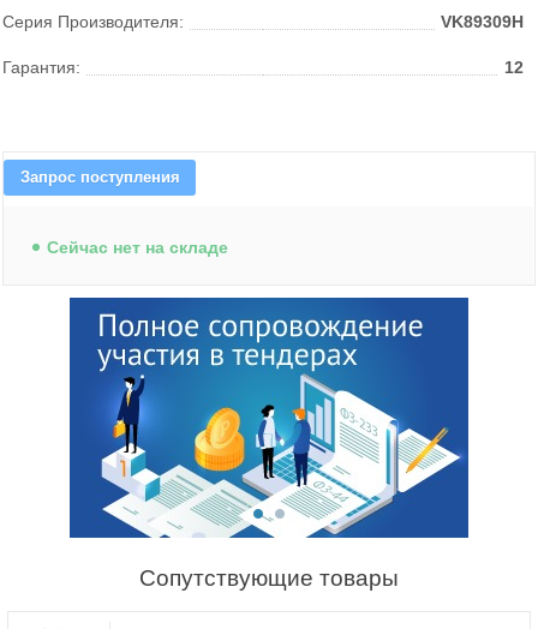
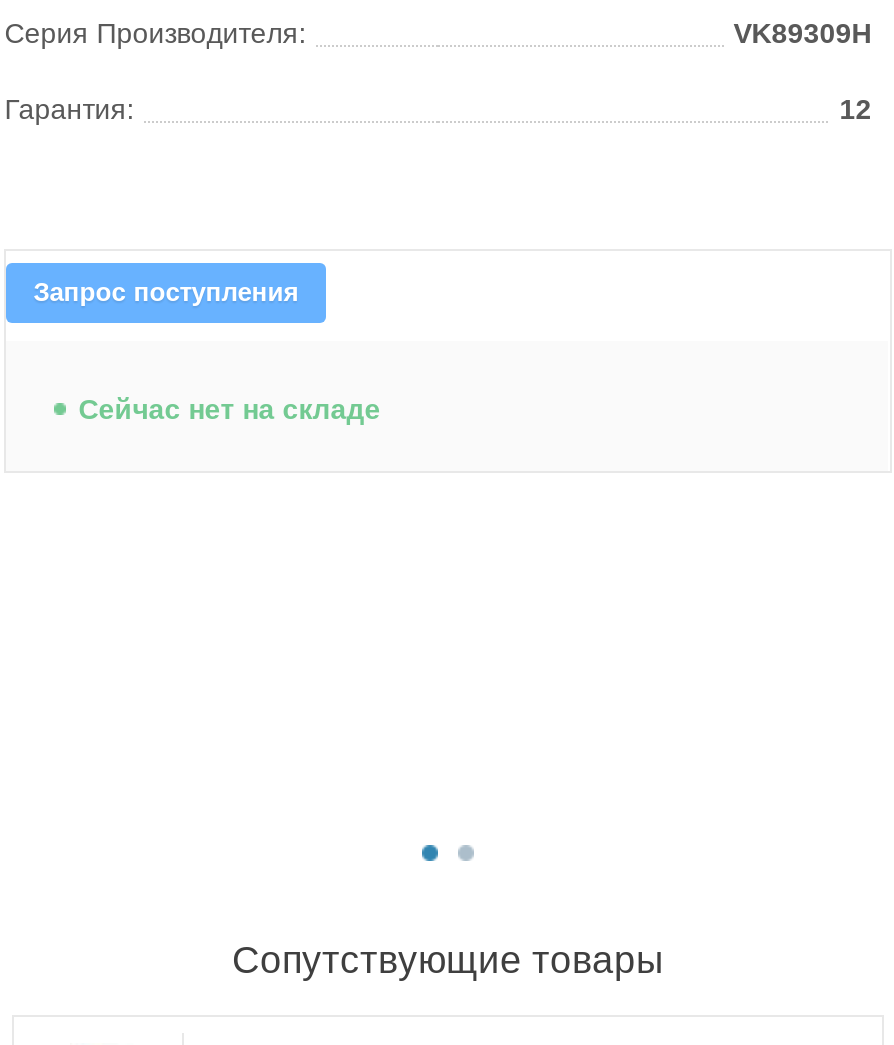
[68,296,470,539] [image] -> none

